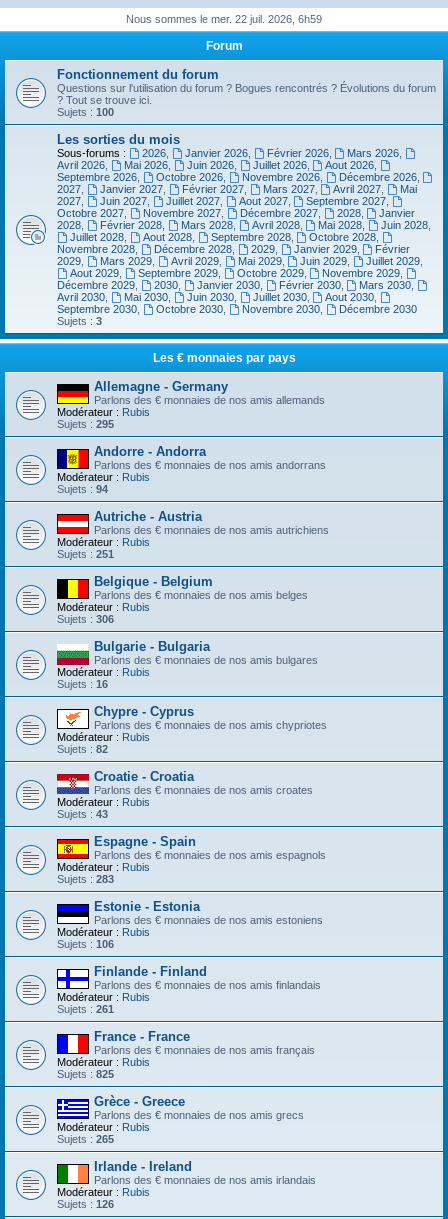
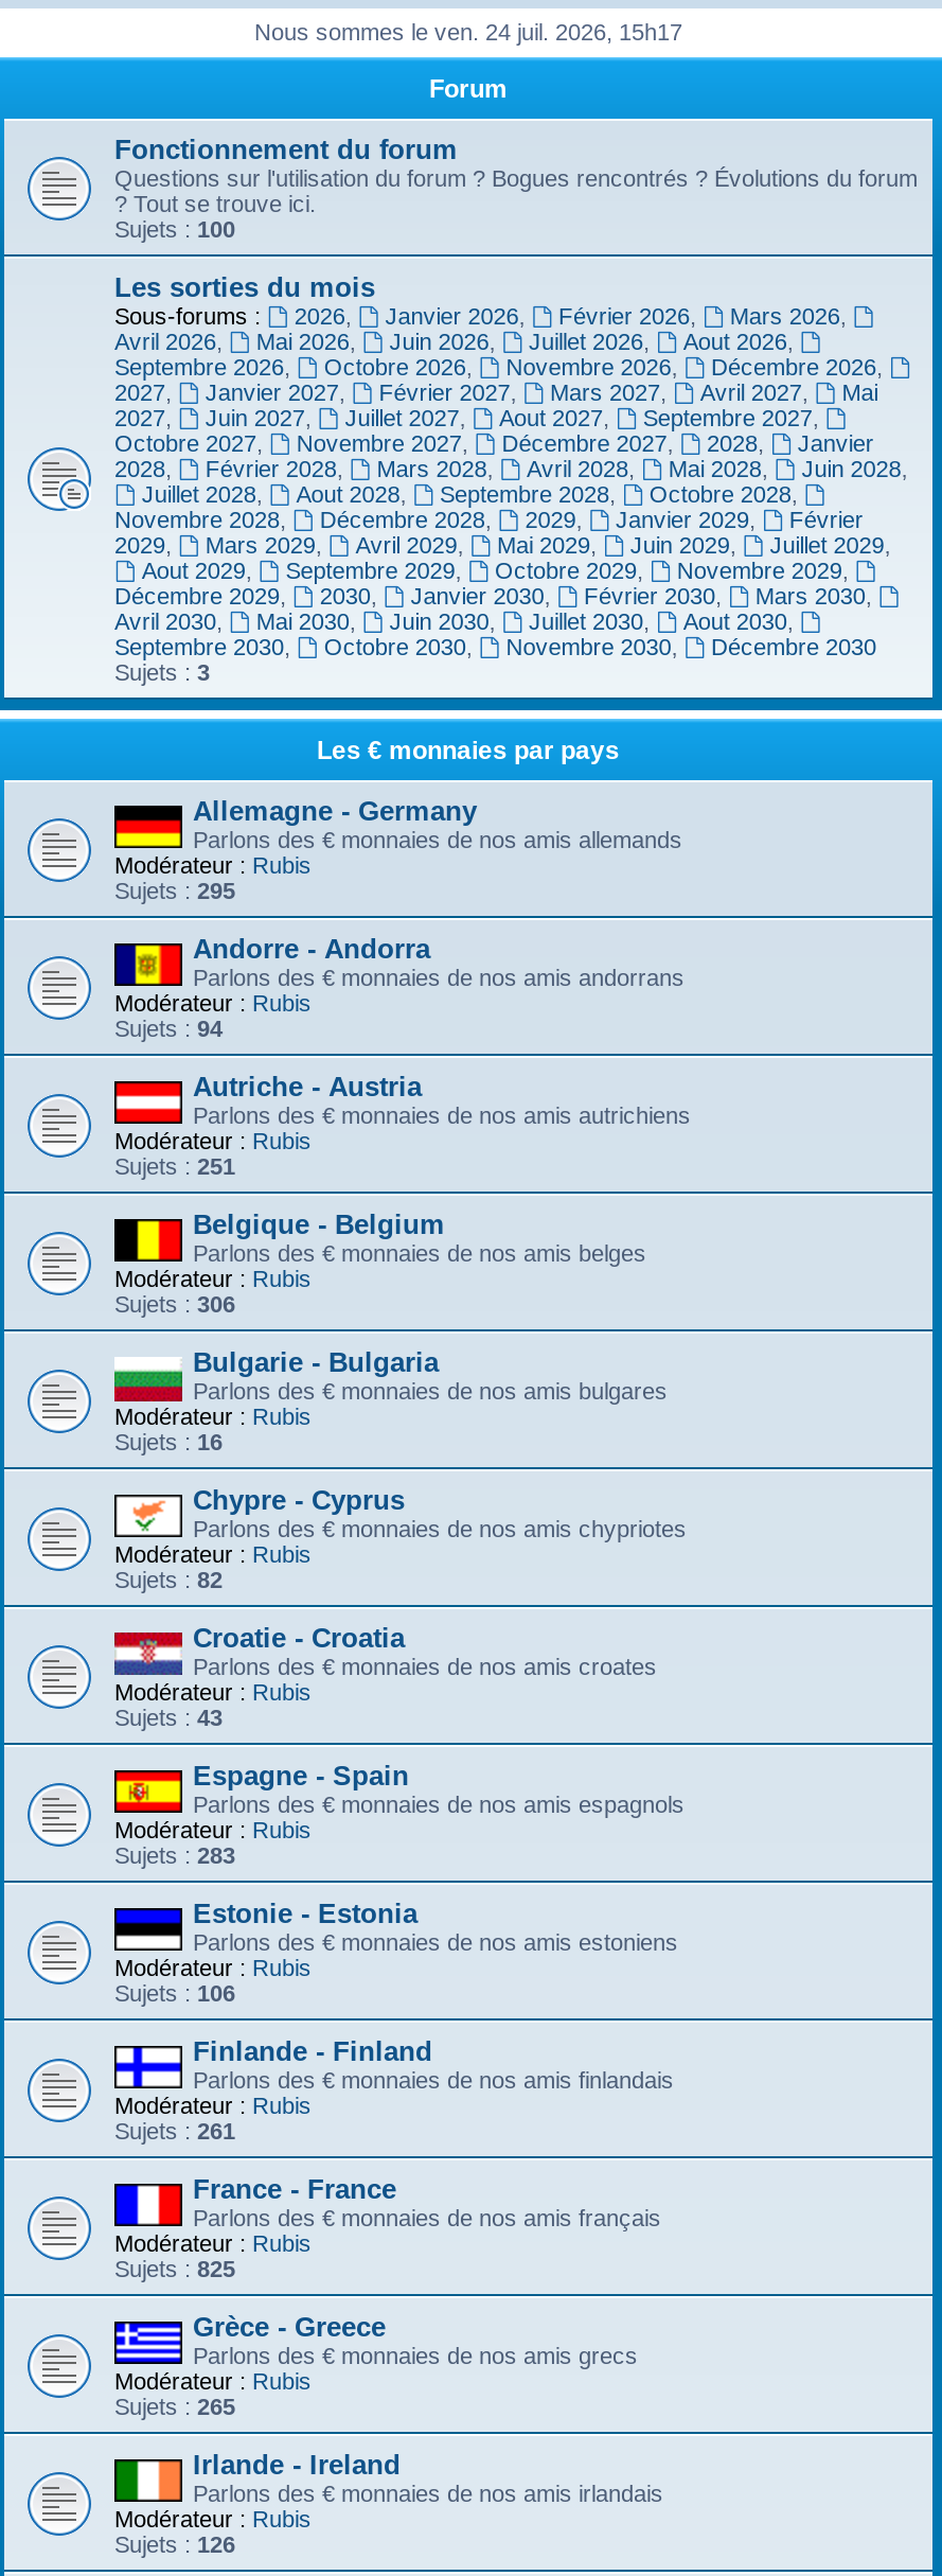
[126,13,322,25] Nous sommes le mer. 22 juil. 2026, 6h59 -> [254,19,682,45] Nous sommes le ven. 24 juil. 2026, 15h17

